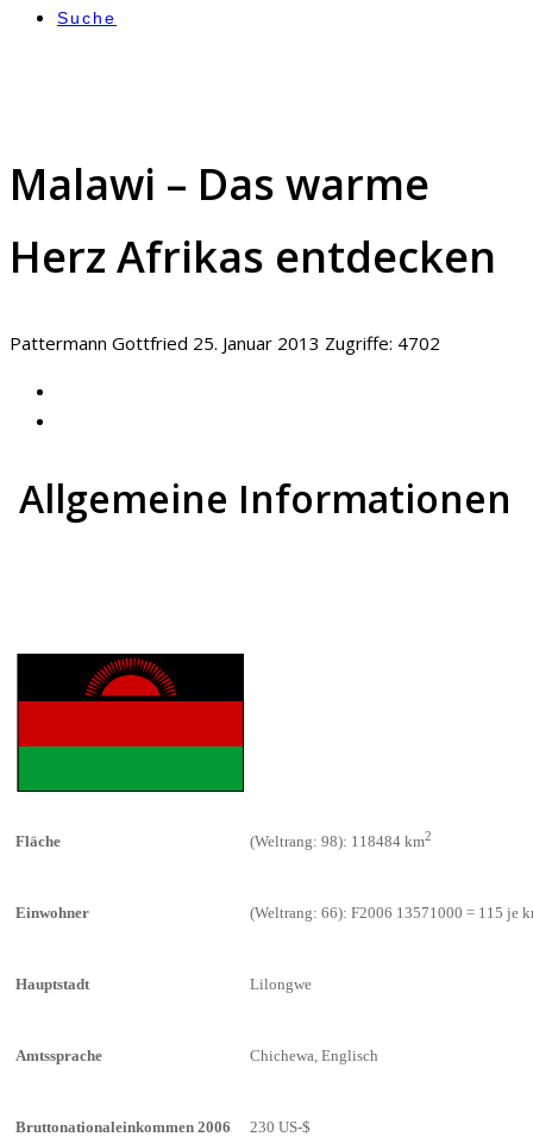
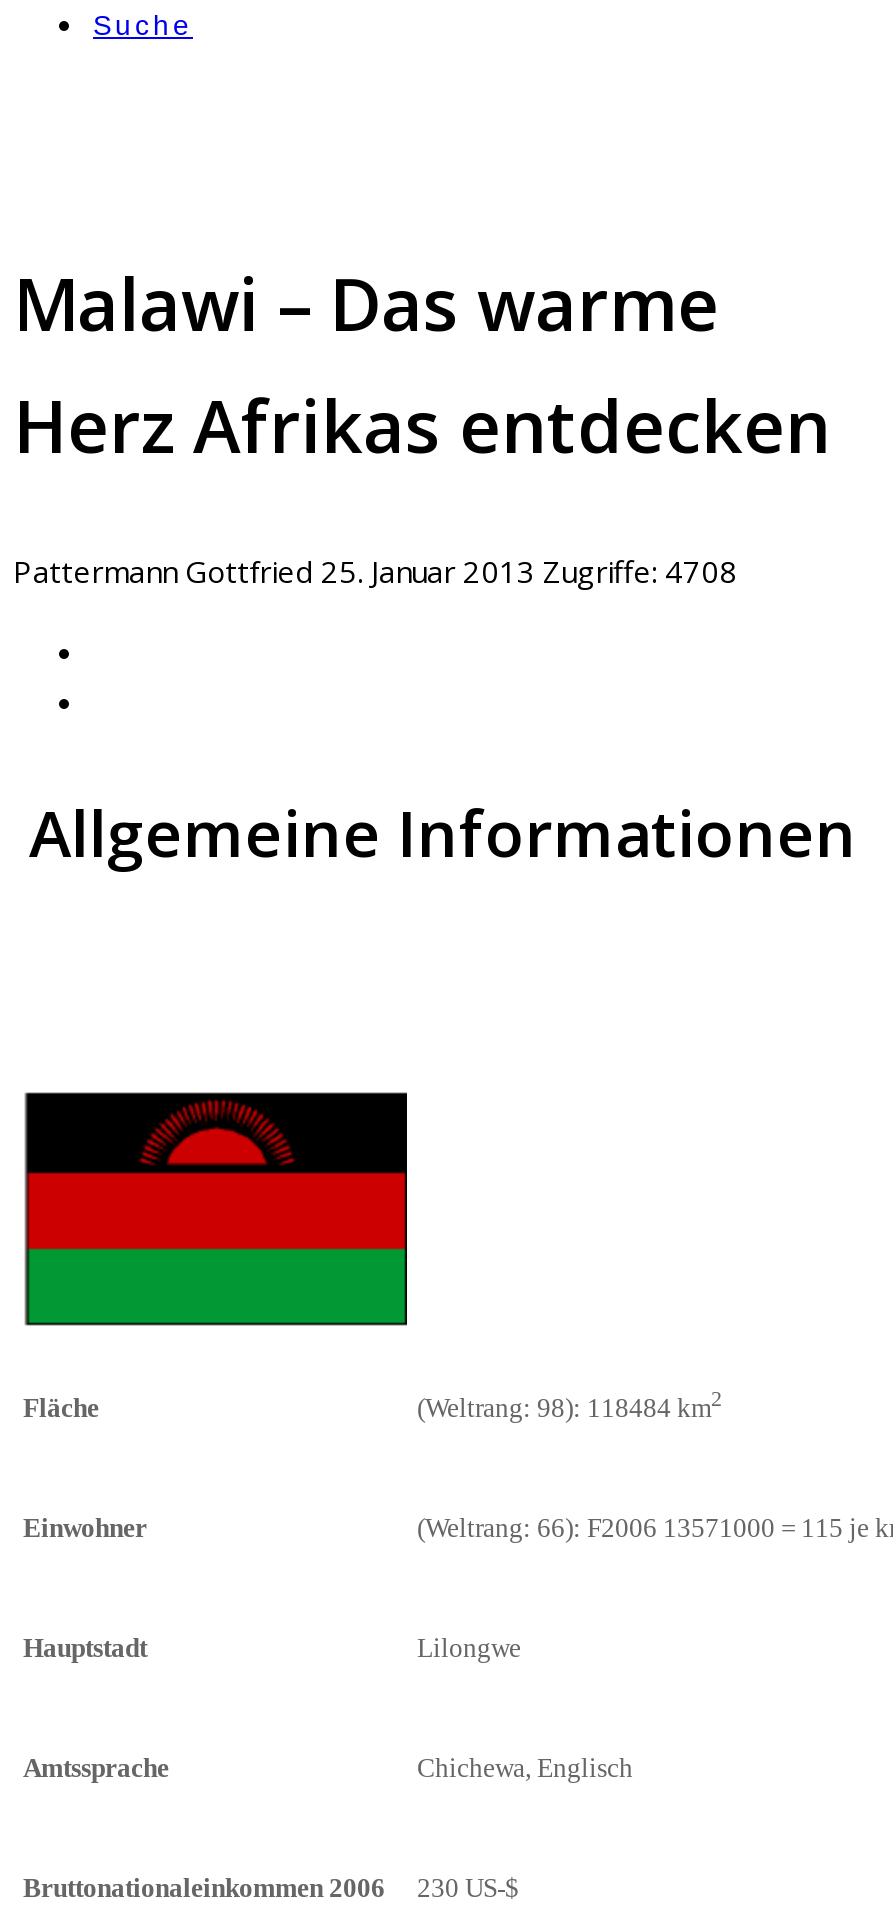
[10,331,440,355] Pattermann Gottfried 25. Januar 2013 Zugriffe: 4702 -> [13,551,737,591] Pattermann Gottfried 25. Januar 2013 Zugriffe: 4708

